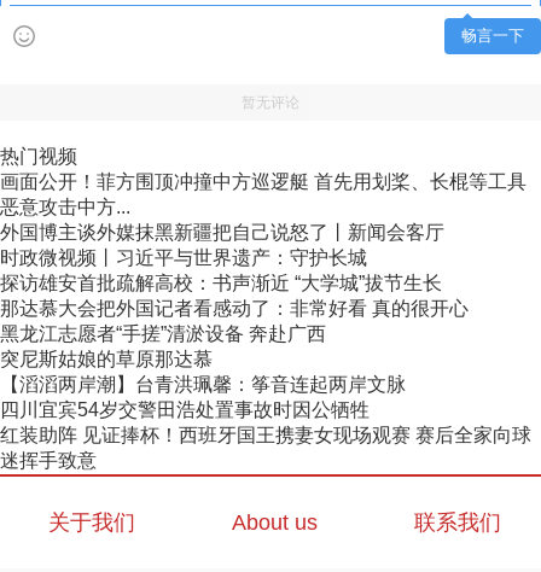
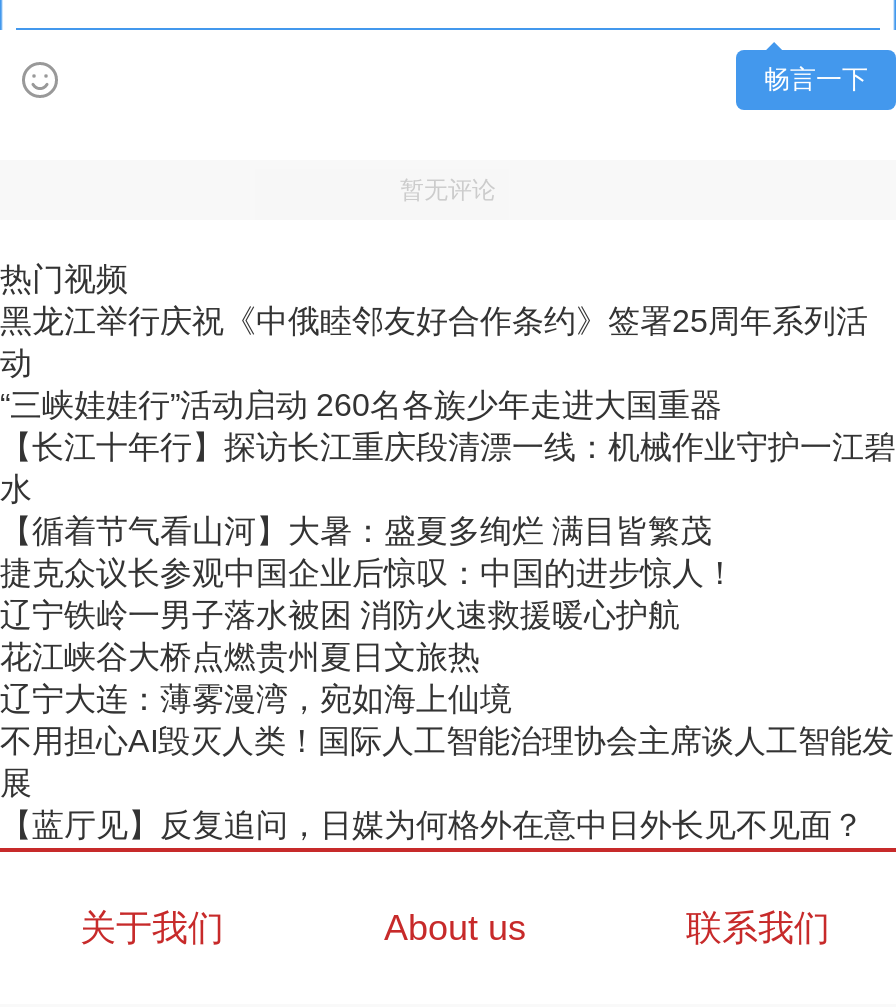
[0,171,531,471] 画面公开！菲方围顶冲撞中方巡逻艇 首先用划桨、长棍等工具 | 恶意攻击中方... | 外国博主谈外媒抹黑新疆把自己说怒了丨新闻会客厅 | 时政微视频丨习近平与世界遗产：守护长城 | 探访雄安首批疏解高校：书声渐近 “大学城”拔节生长 | 那达慕大会把外国记者看感动了：非常好看 真的很开心 | 黑龙江志愿者“手搓”清淤设备 奔赴广西 | 突尼斯姑娘的草原那达慕 | 【滔滔两岸潮】台青洪珮馨：筝音连起两岸文脉 | 四川宜宾54岁交警田浩处置事故时因公牺牲 | 红装助阵 见证捧杯！西班牙国王携妻女现场观赛 赛后全家向球 | 迷挥手致意 -> [0,304,896,842] 黑龙江举行庆祝《中俄睦邻友好合作条约》签署25周年系列活 | 动 | “三峡娃娃行”活动启动 260名各族少年走进大国重器 | 【长江十年行】探访长江重庆段清漂一线：机械作业守护一江碧 | 水 | 【循着节气看山河】大暑：盛夏多绚烂 满目皆繁茂 | 捷克众议长参观中国企业后惊叹：中国的进步惊人！ | 辽宁铁岭一男子落水被困 消防火速救援暖心护航 | 花江峡谷大桥点燃贵州夏日文旅热 | 辽宁大连：薄雾漫湾，宛如海上仙境 | 不用担心AI毁灭人类！国际人工智能治理协会主席谈人工智能发 | 展 | 【蓝厅见】反复追问，日媒为何格外在意中日外长见不见面？

